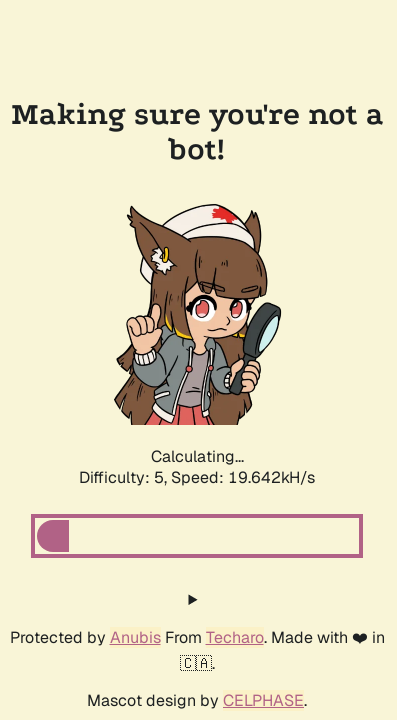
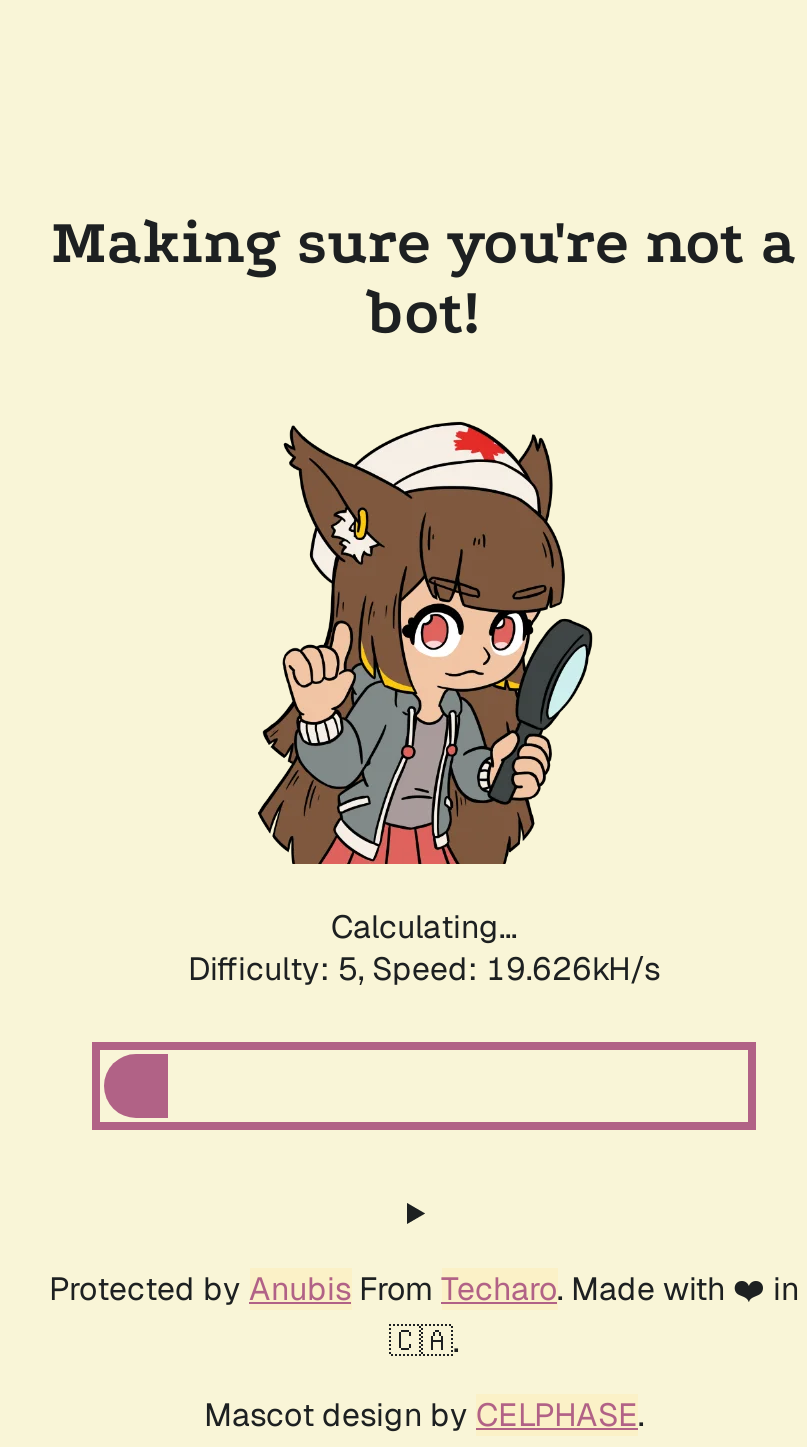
[79,467,315,488] Difficulty: 5, Speed: 19.642kH/s -> [188,948,660,990] Difficulty: 5, Speed: 19.626kH/s

